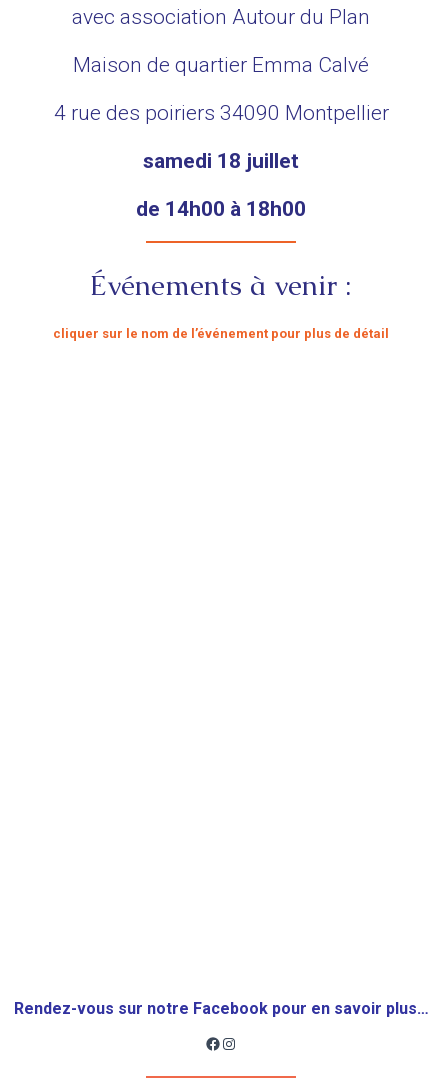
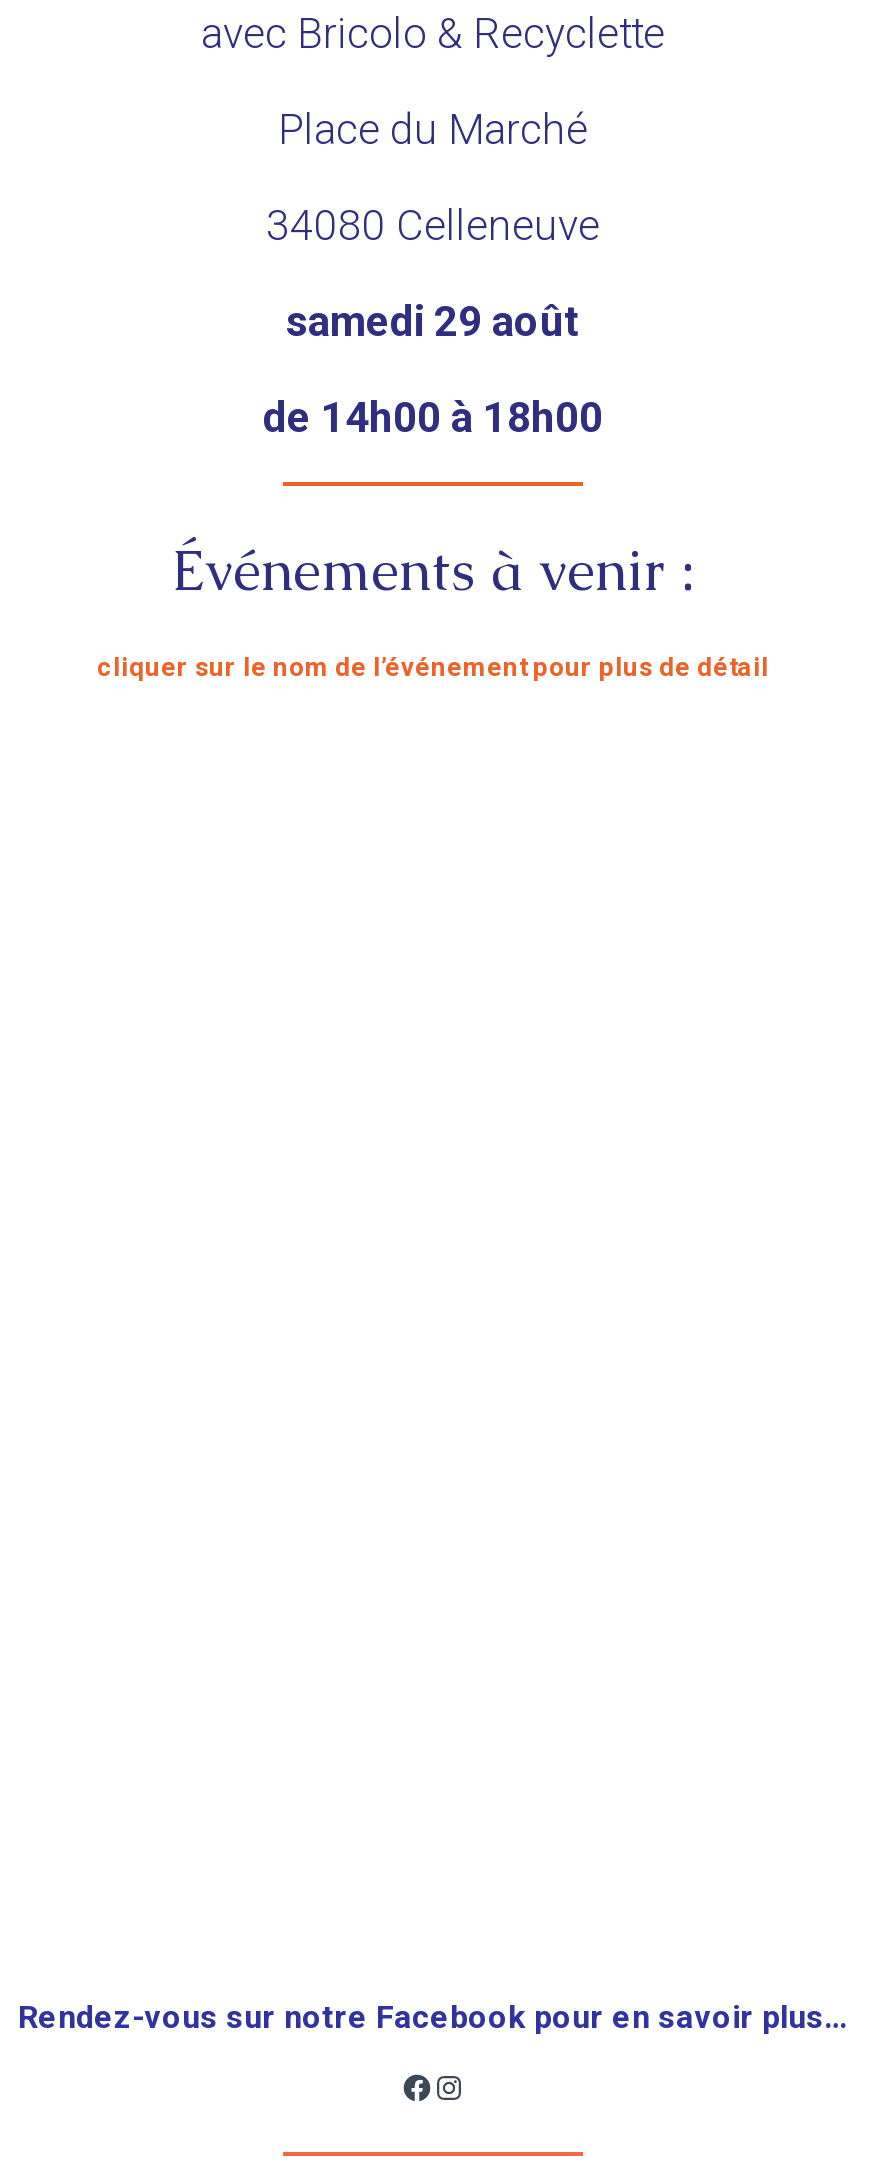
[72,5,370,29] avec association Autour du Plan -> [201,10,665,58] avec Bricolo & Recyclette
[73,53,369,77] Maison de quartier Emma Calvé -> [278,106,588,154] Place du Marché
[53,101,388,125] 4 rue des poiriers 34090 Montpellier -> [266,202,600,250] 34080 Celleneuve
[143,149,299,173] samedi 18 juillet -> [286,298,580,346] samedi 29 août

